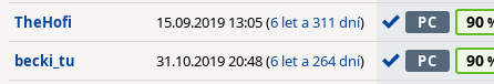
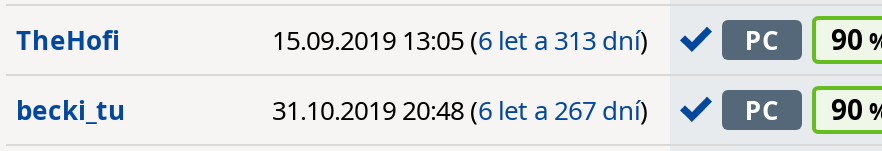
[156,12,364,32] 15.09.2019 13:05 (6 let a 311 dní) -> [272,22,648,58] 15.09.2019 13:05 (6 let a 313 dní)
[156,51,364,71] 31.10.2019 20:48 (6 let a 264 dní) -> [272,92,648,128] 31.10.2019 20:48 (6 let a 267 dní)

